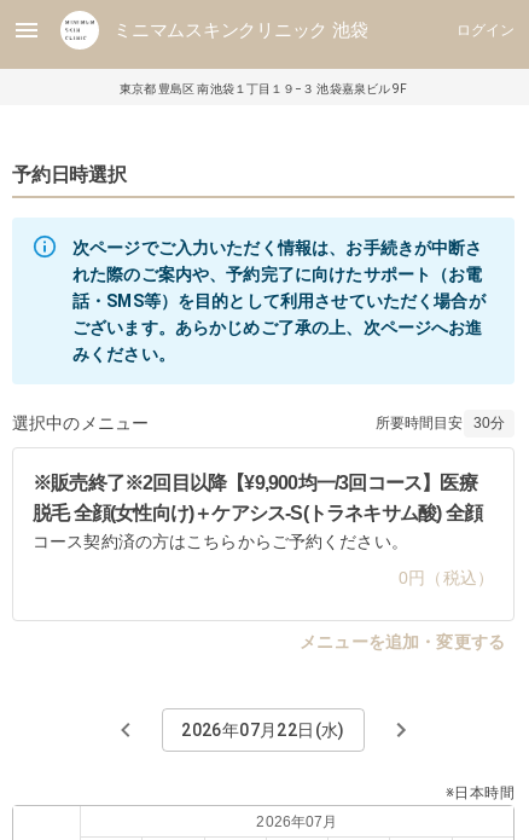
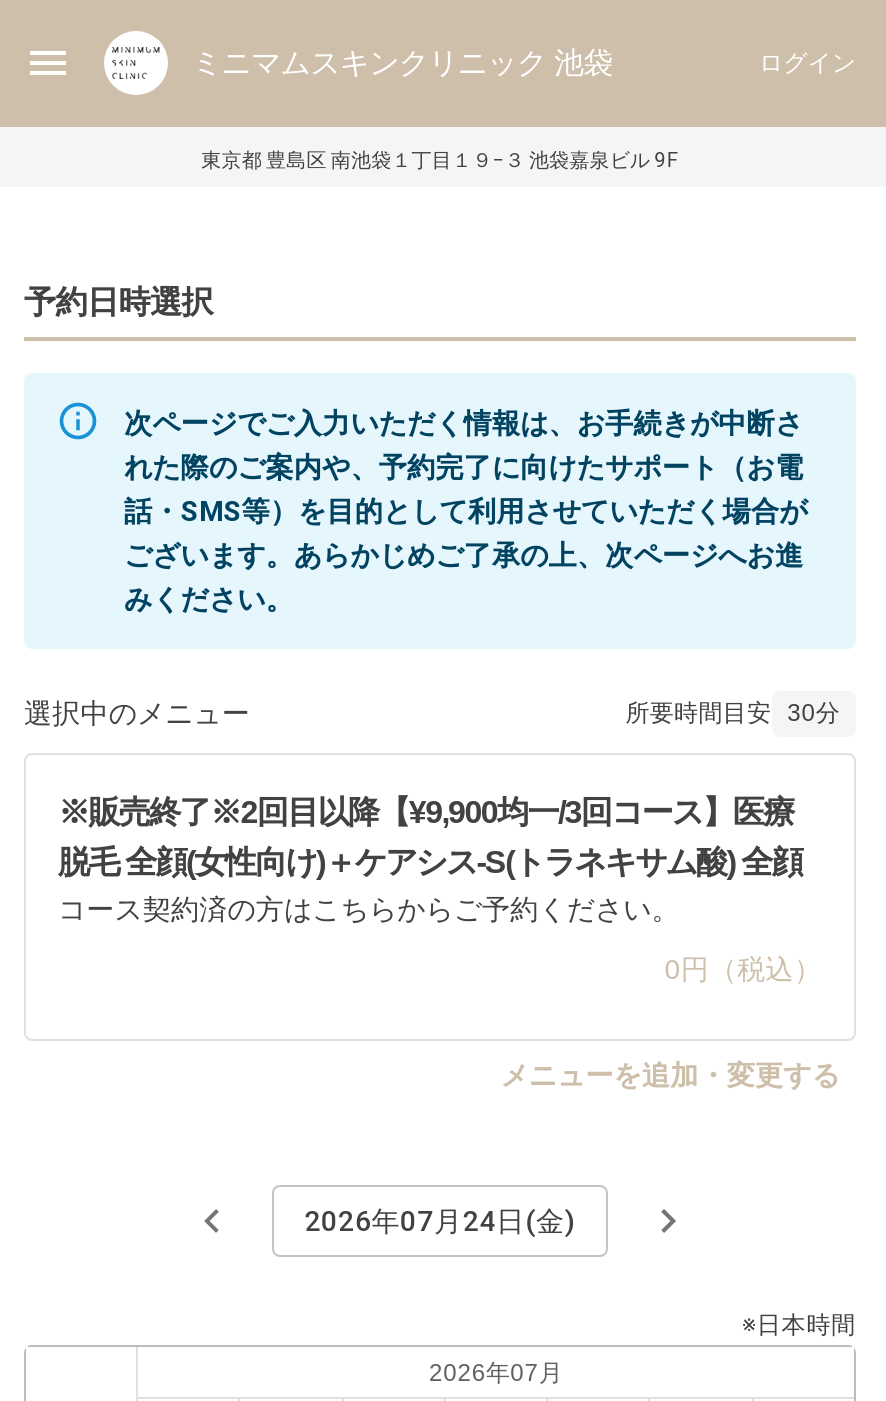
[181,720,345,740] 2026年07月22日(水) -> [304,1205,576,1237] 2026年07月24日(金)

